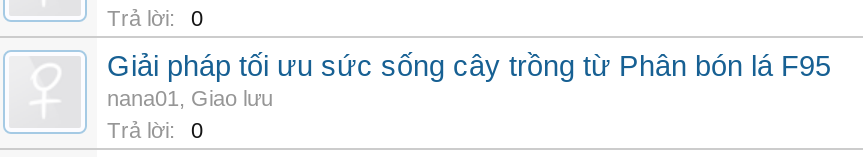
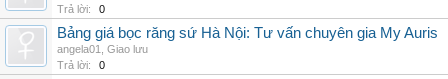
[107,50,831,110] Giải pháp tối ưu sức sống cây trồng từ Phân bón lá F95 | nana01, Giao lưu -> [57,25,438,55] Bảng giá bọc răng sứ Hà Nội: Tư vấn chuyên gia My Auris | angela01, Giao lưu

